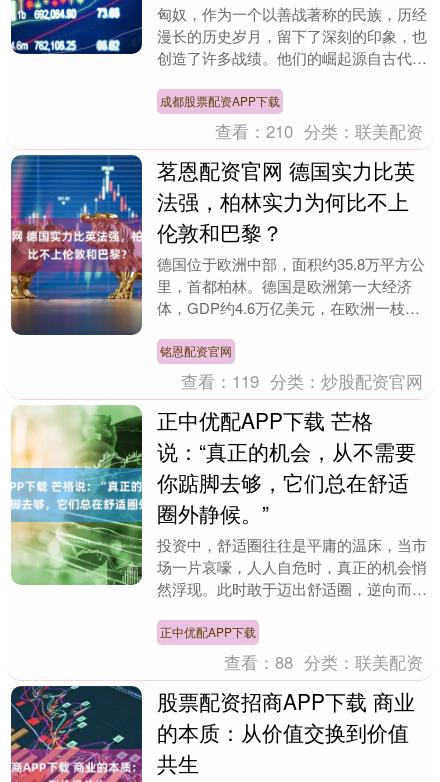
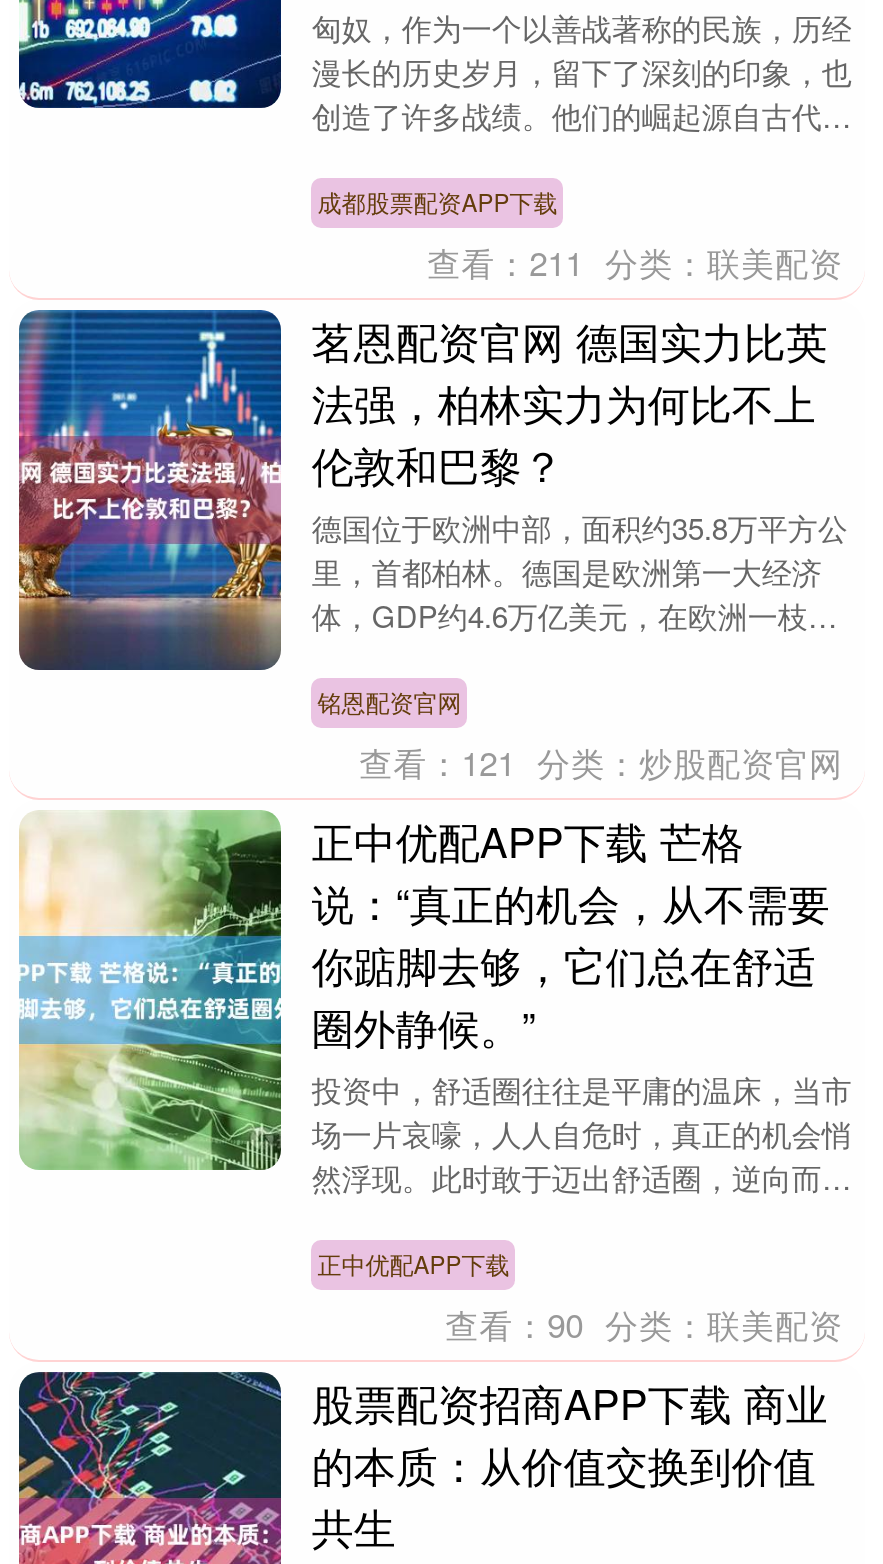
[215,119,423,143] 查看：210 分类：联美配资 -> [427,238,843,286] 查看：211 分类：联美配资
[181,369,423,393] 查看：119 分类：炒股配资官网 -> [359,738,843,786] 查看：121 分类：炒股配资官网
[224,650,423,674] 查看：88 分类：联美配资 -> [445,1300,843,1348] 查看：90 分类：联美配资

